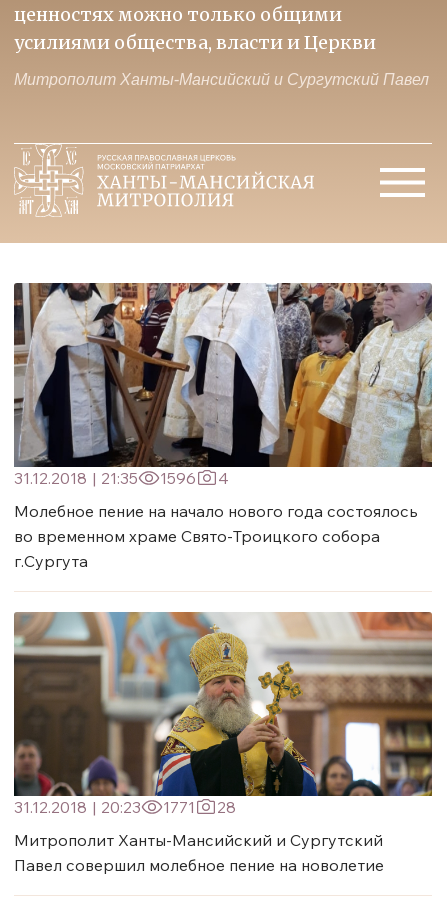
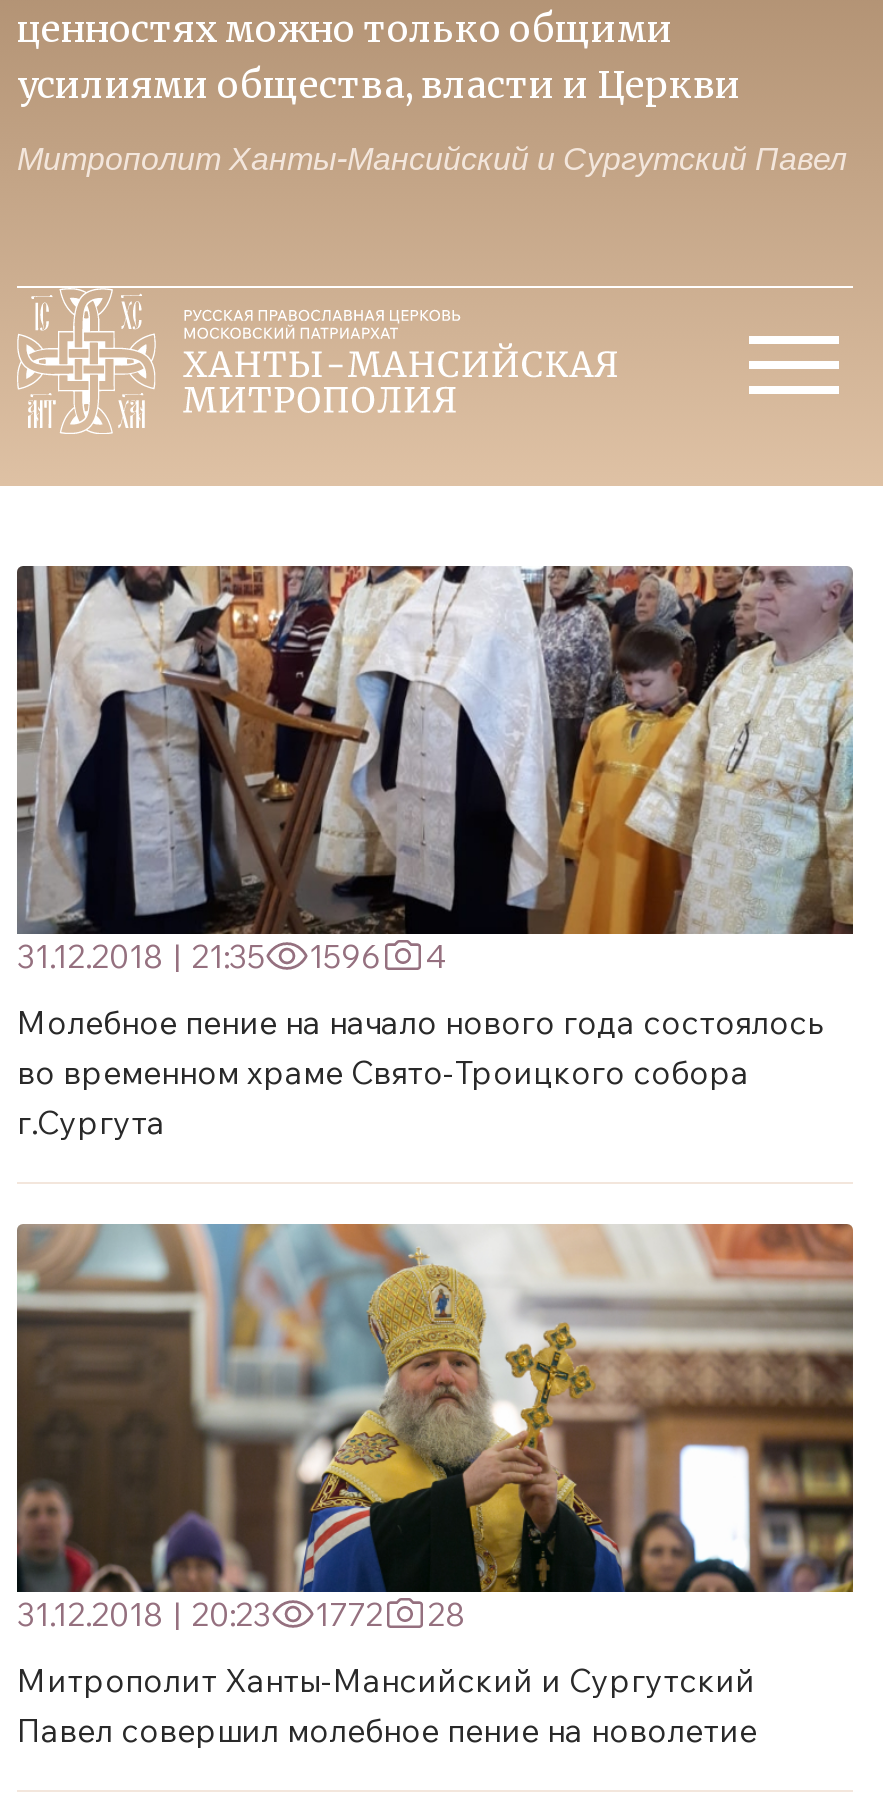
[163,797,195,817] 1771 -> [315,1594,383,1634] 1772

